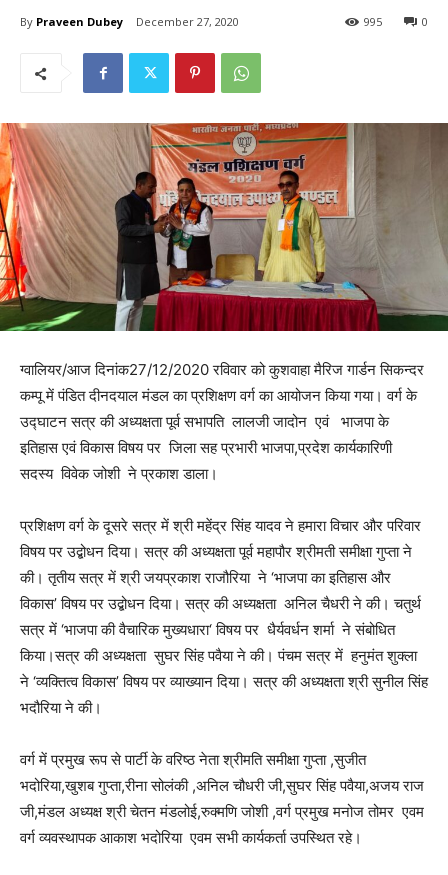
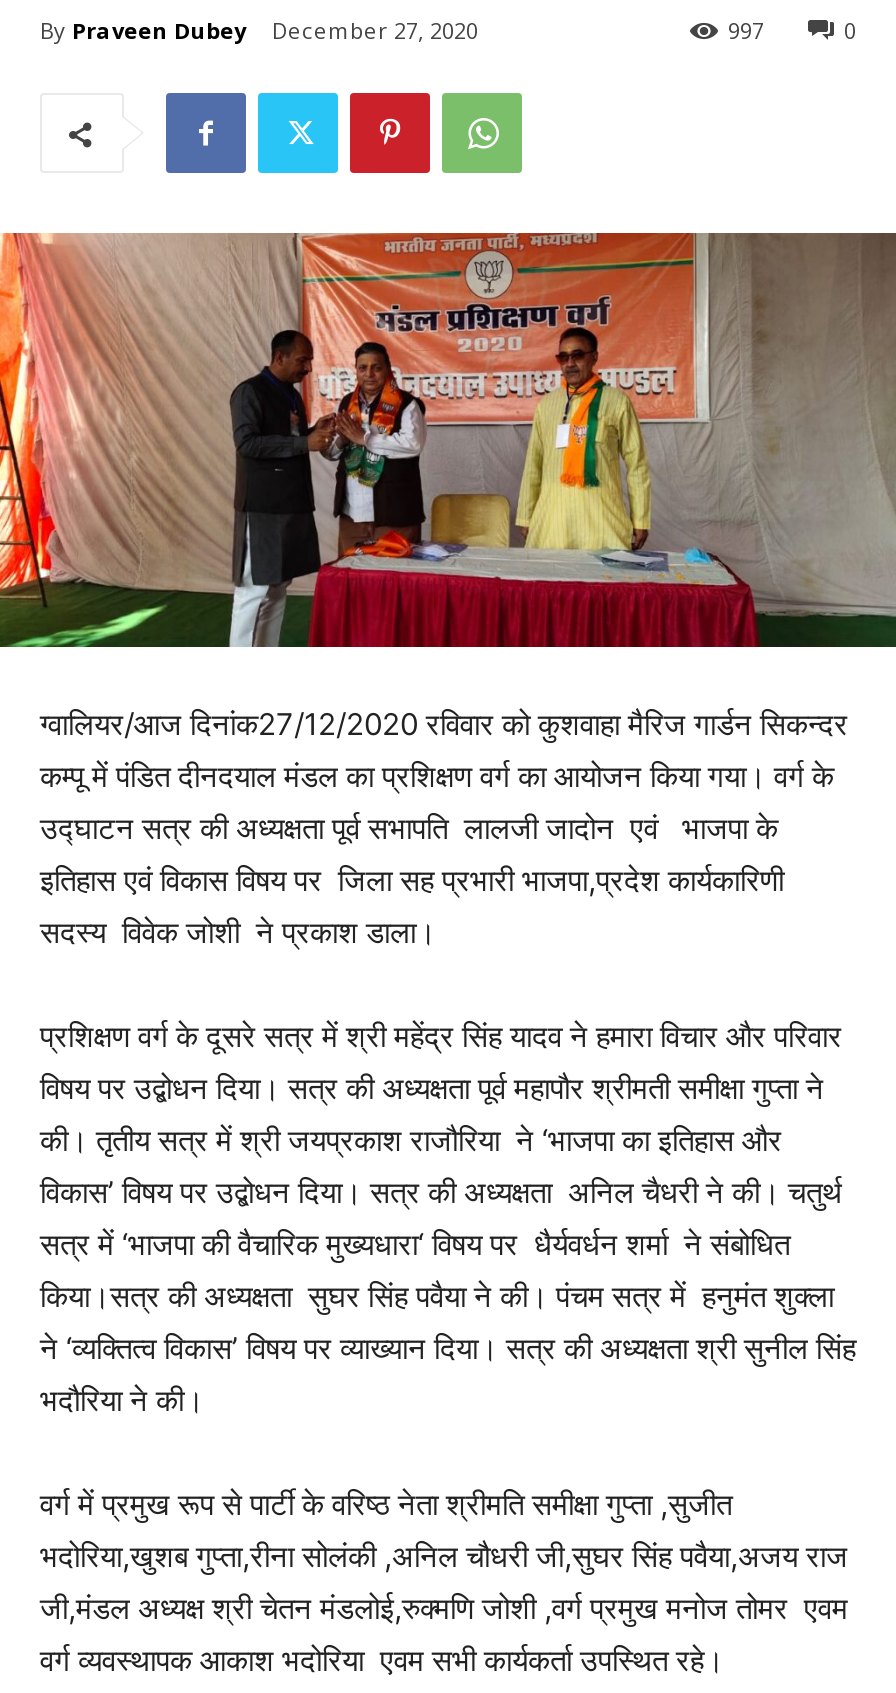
[364,14,382,29] 995 -> [728,15,764,45] 997

